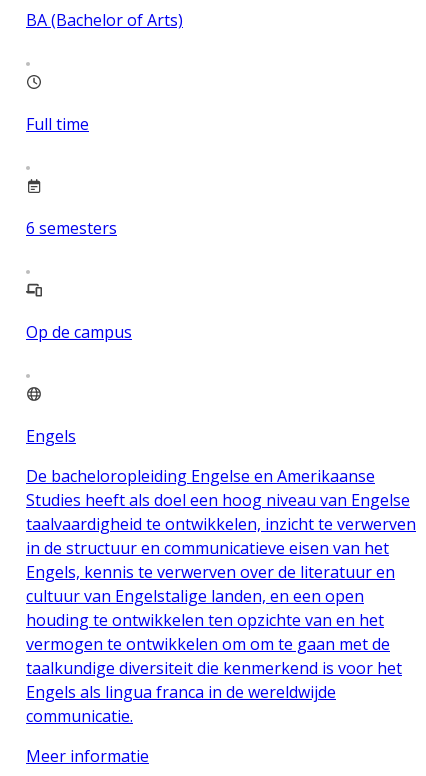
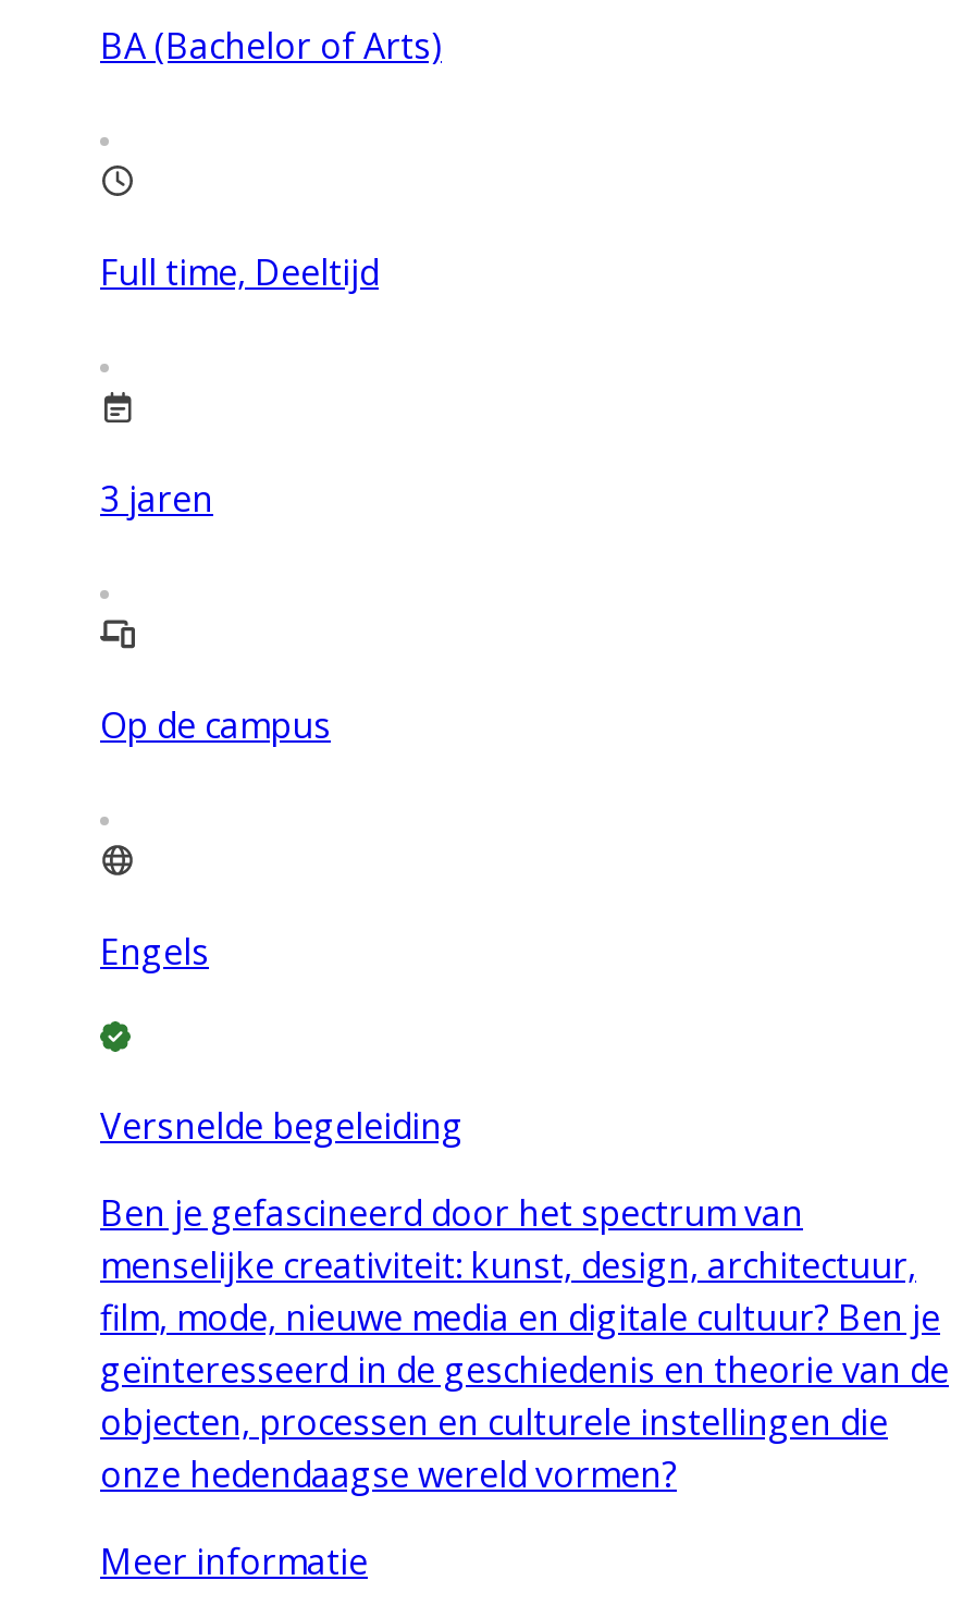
[26,113,89,135] Full time -> [100,247,379,295] Full time, Deeltijd
[26,217,117,239] 6 semesters -> [100,474,213,522] 3 jaren
[26,465,416,727] De bacheloropleiding Engelse en Amerikaanse | Studies heeft als doel een hoog niveau van Engelse | taalvaardigheid te ontwikkelen, inzicht te verwerven | in de structuur en communicatieve eisen van het | Engels, kennis te verwerven over de literatuur en | cultuur van Engelstalige landen, en een open | houding te ontwikkelen ten opzichte van en het | vermogen te ontwikkelen om om te gaan met de | taalkundige diversiteit die kenmerkend is voor het | Engels als lingua franca in de wereldwijde | communicatie. -> [100,1101,949,1497] Versnelde begeleiding | Ben je gefascineerd door het spectrum van | menselijke creativiteit: kunst, design, architectuur, | film, mode, nieuwe media en digitale cultuur? Ben je | geïnteresseerd in de geschiedenis en theorie van de | objecten, processen en culturele instellingen die | onze hedendaagse wereld vormen?

